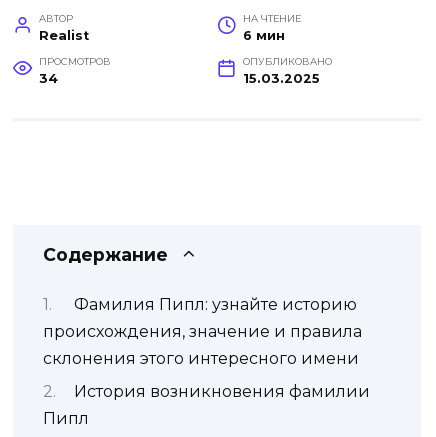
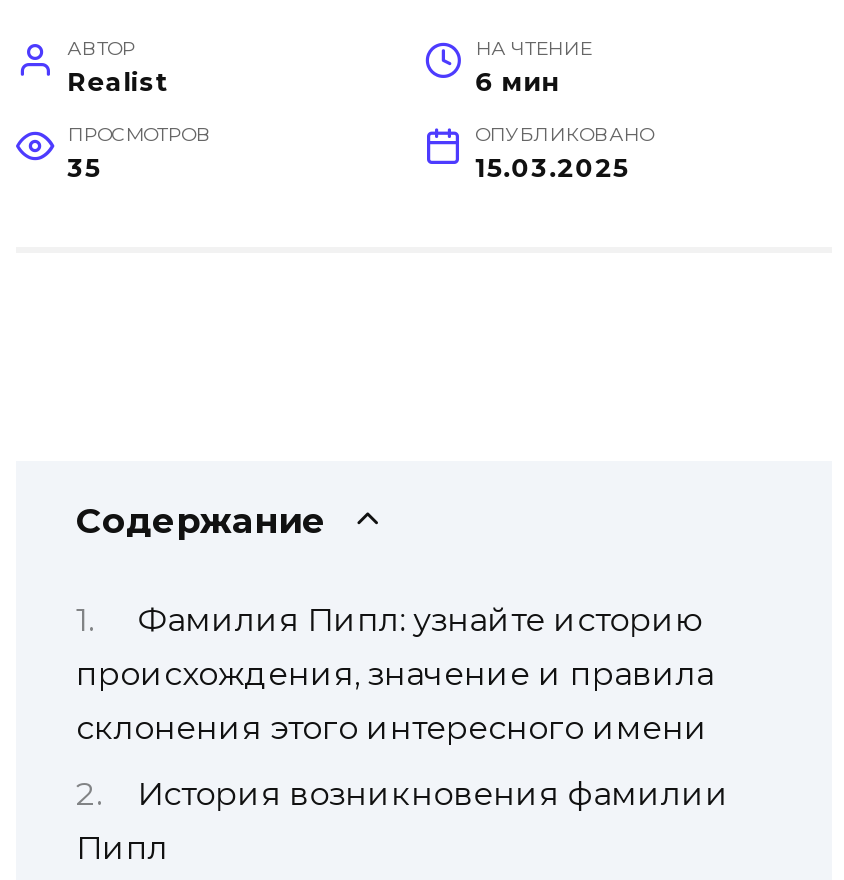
[39,71,58,86] 34 -> [67,154,101,184] 35

